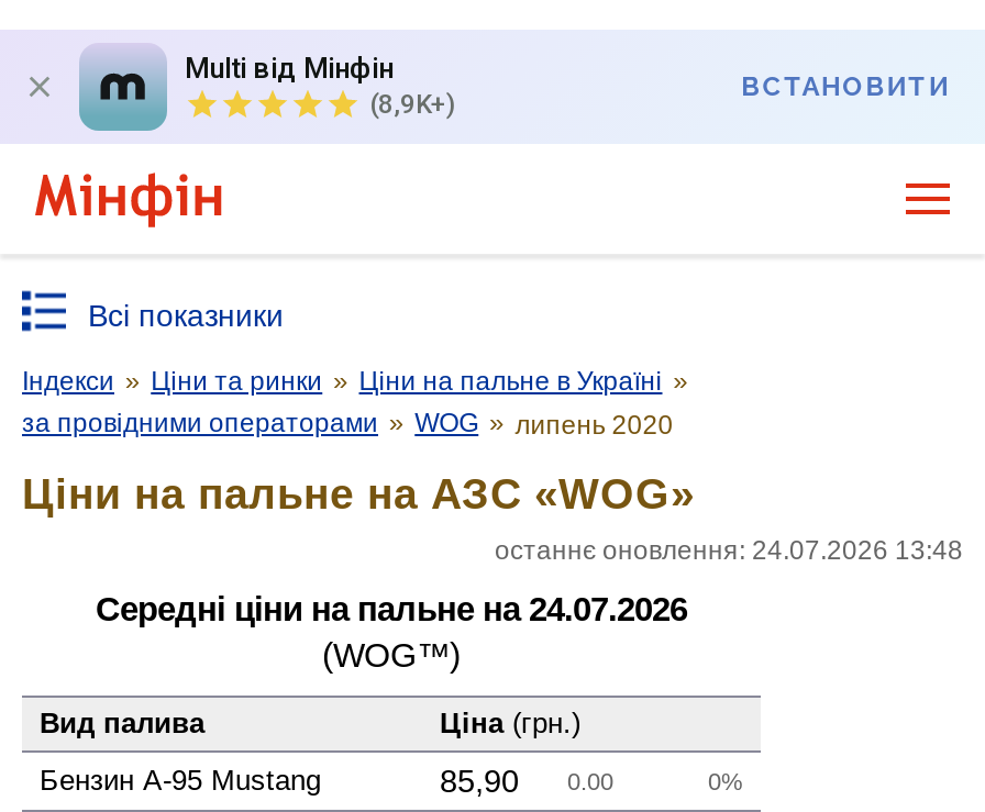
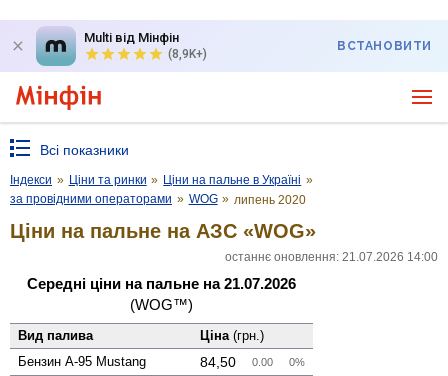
[495,534,963,565] останнє оновлення: 24.07.2026 13:48 -> [225,250,438,264] останнє оновлення: 21.07.2026 14:00
[96,589,687,627] Середні ціни на пальне на 24.07.2026 -> [27,275,296,292] Середні ціни на пальне на 21.07.2026
[440,763,519,798] 85,90 -> [200,354,236,370] 84,50

